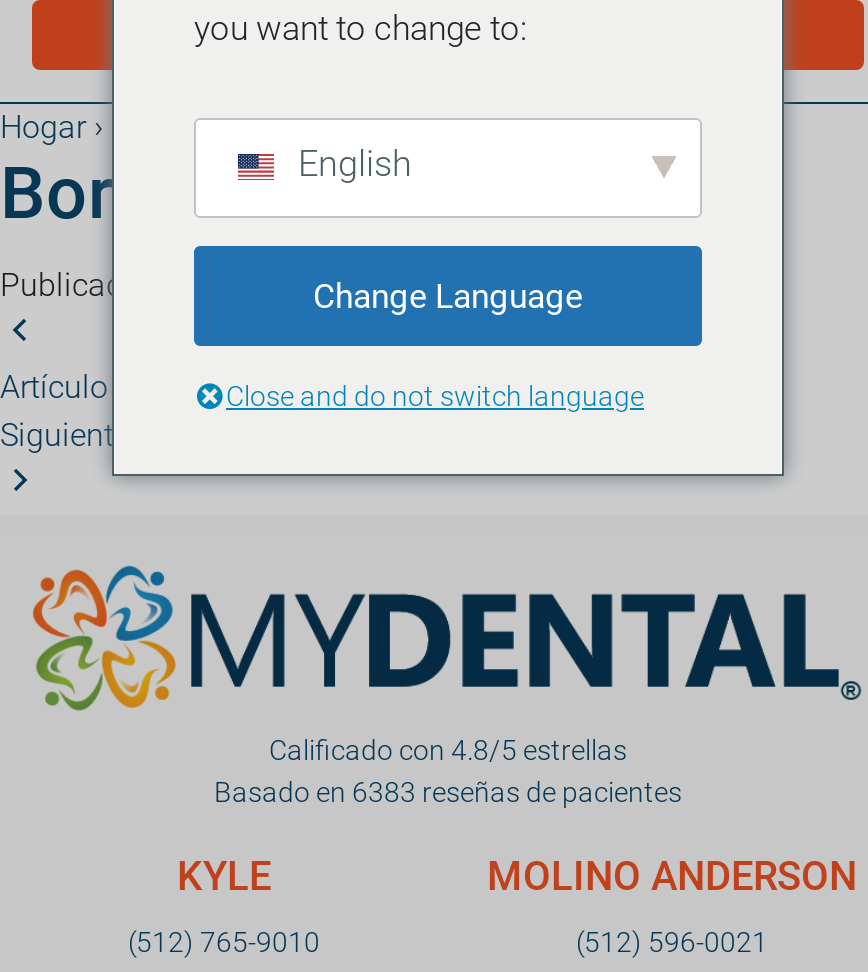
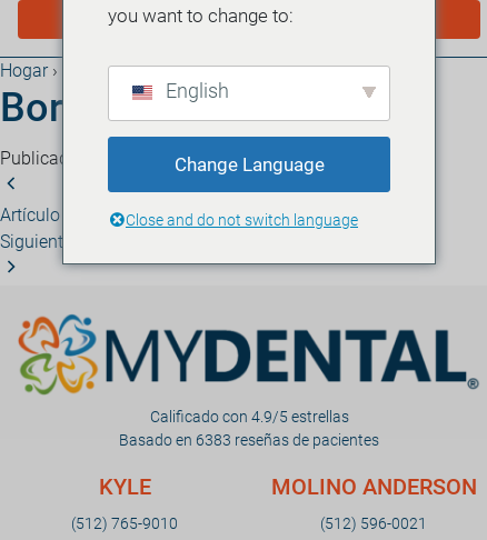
[269,734,627,766] Calificado con 4.8/5 estrellas -> [150,408,349,426] Calificado con 4.9/5 estrellas

